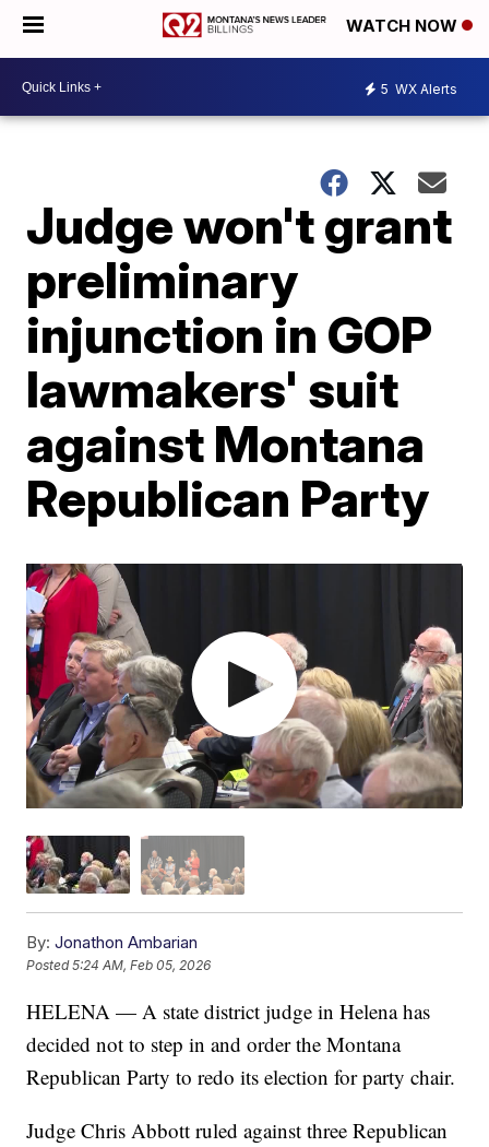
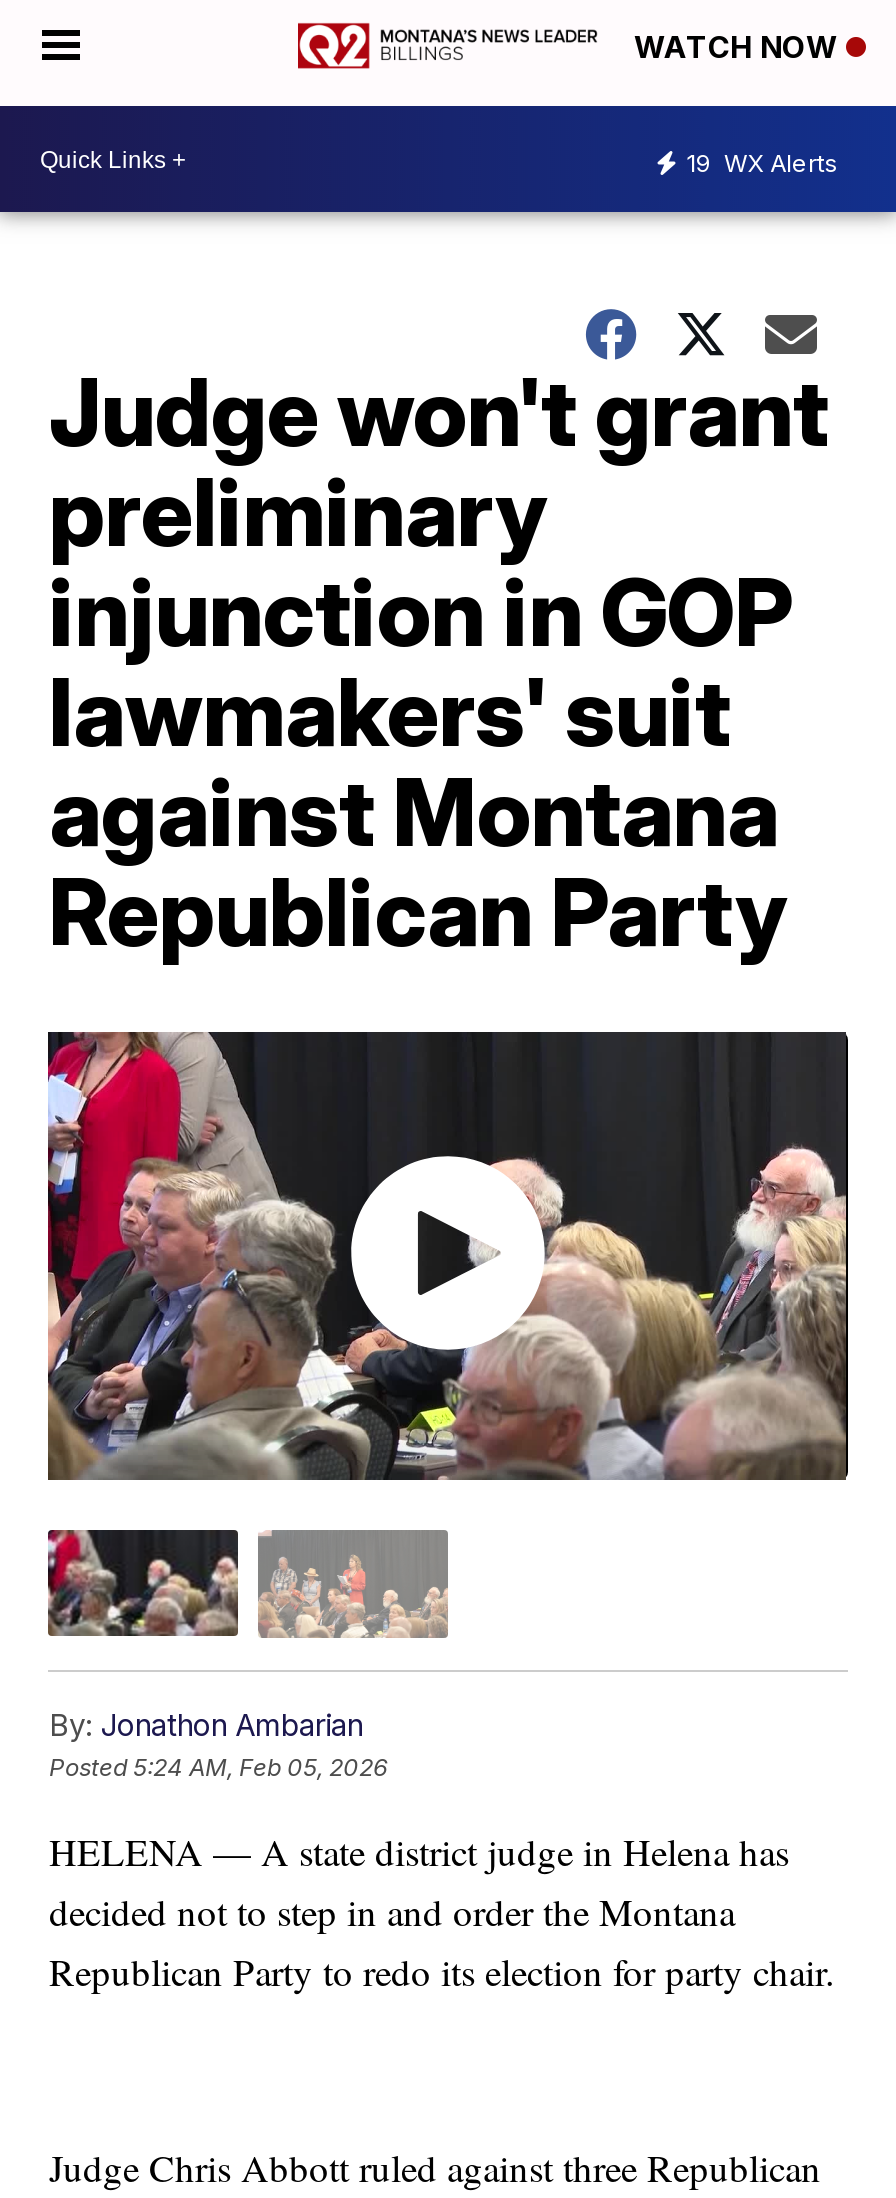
[381,80,457,97] 5 WX Alerts -> [686,147,838,177] 19 WX Alerts

